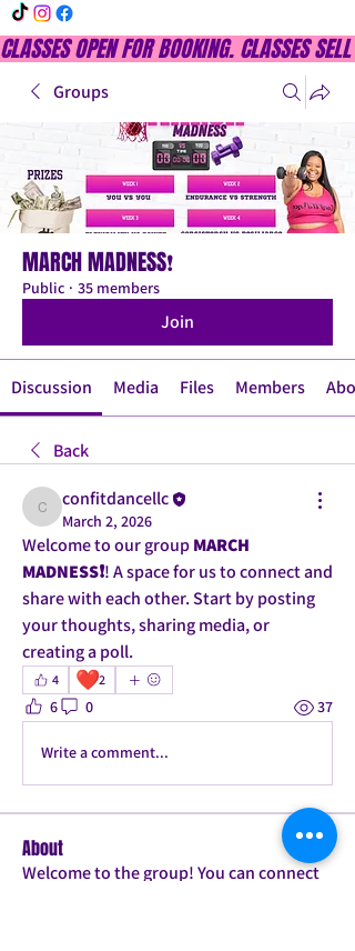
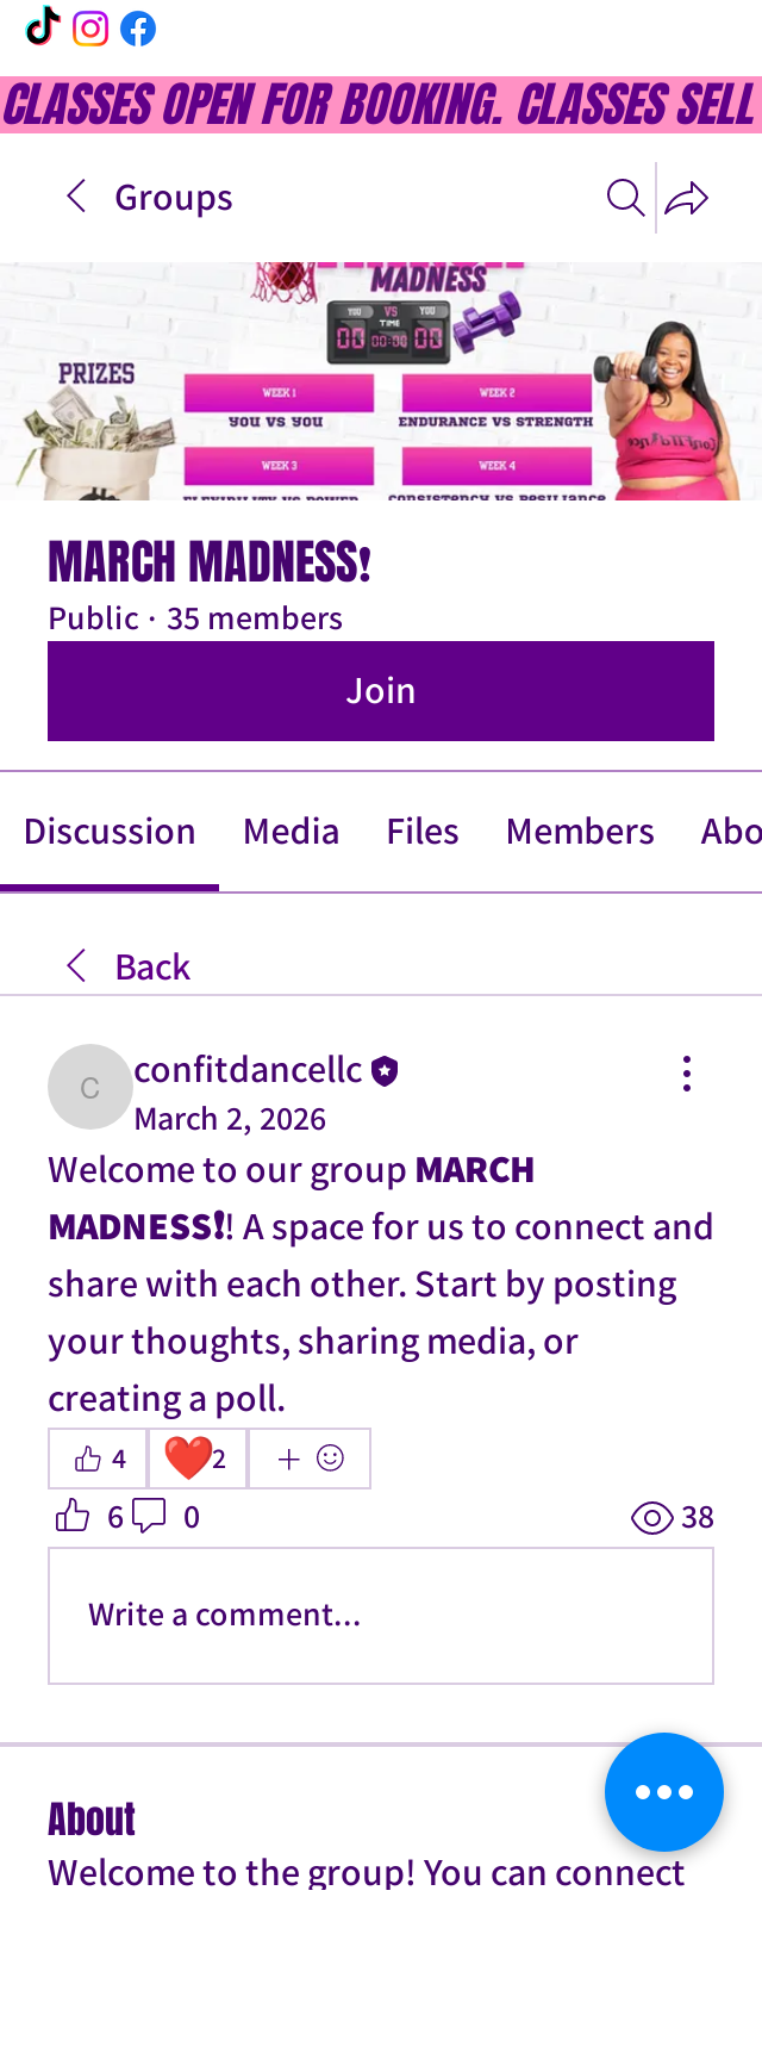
[317,697,333,717] 37 -> [681,1495,714,1537] 38

